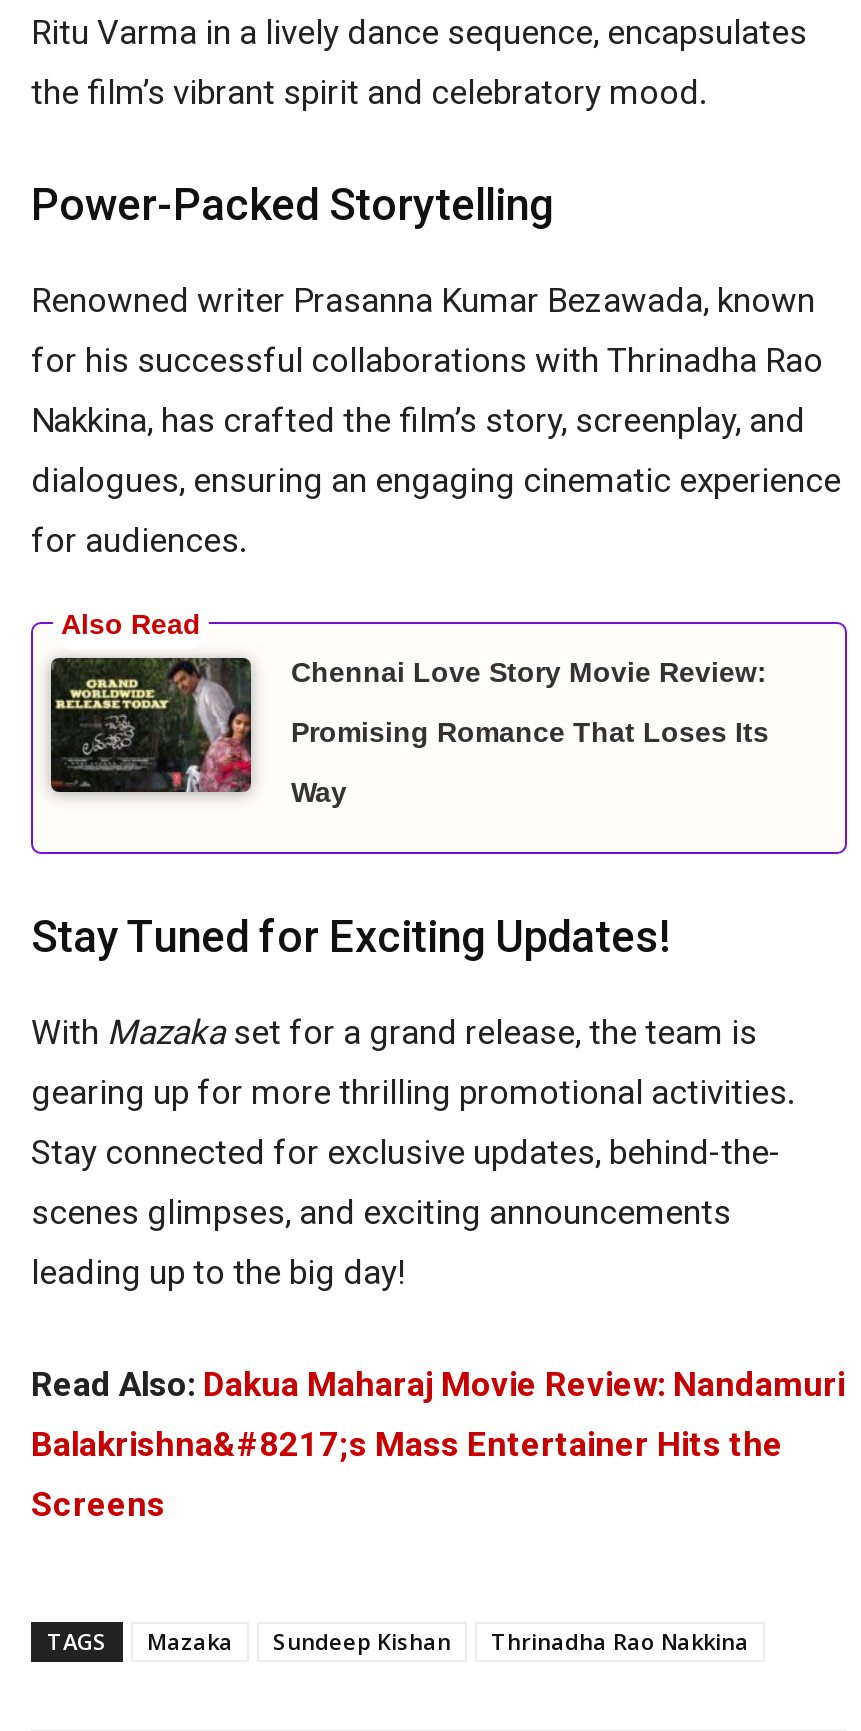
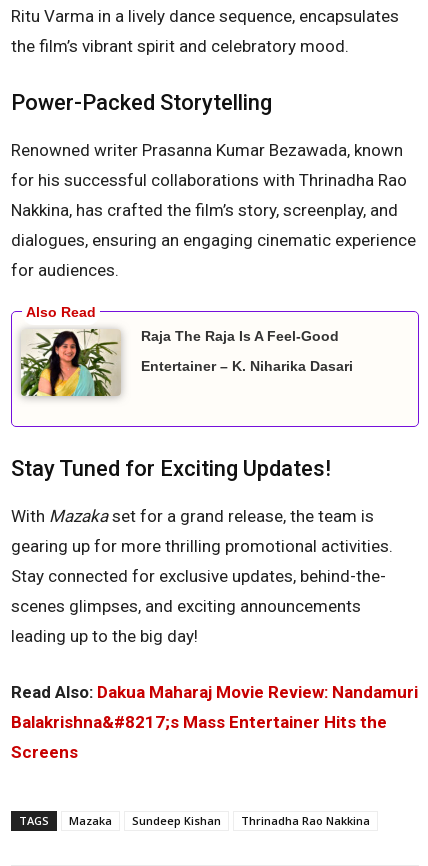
[49,655,769,807] [image] | Chennai Love Story Movie Review: | Promising Romance That Loses Its | Way -> [20,328,353,397] [image] | Raja The Raja Is A Feel-Good | Entertainer – K. Niharika Dasari

